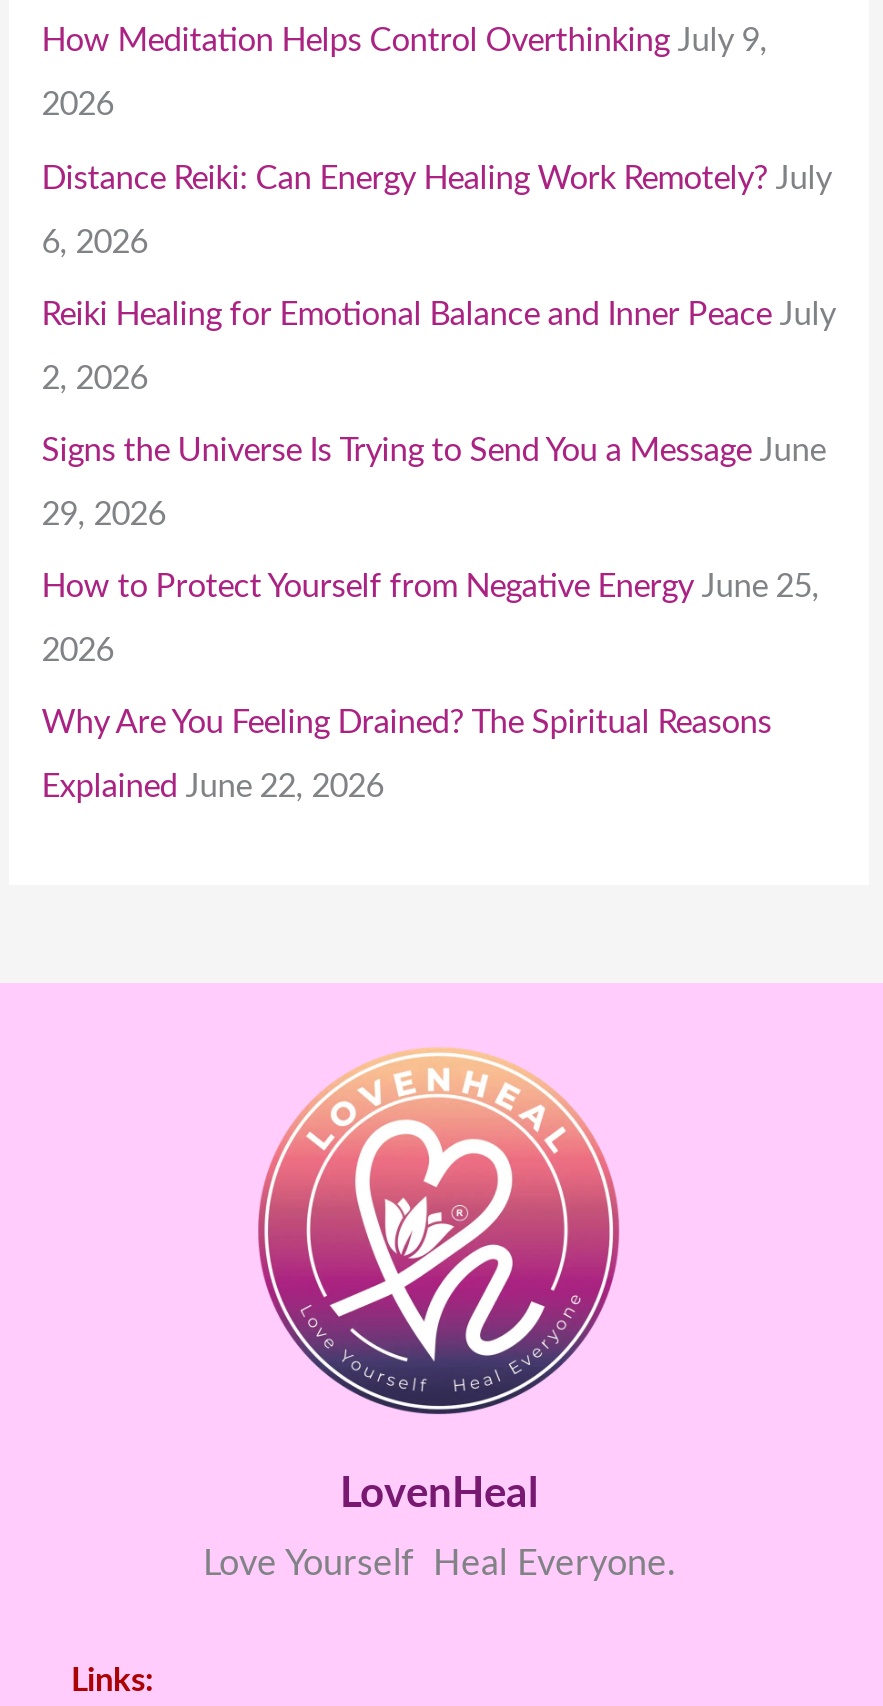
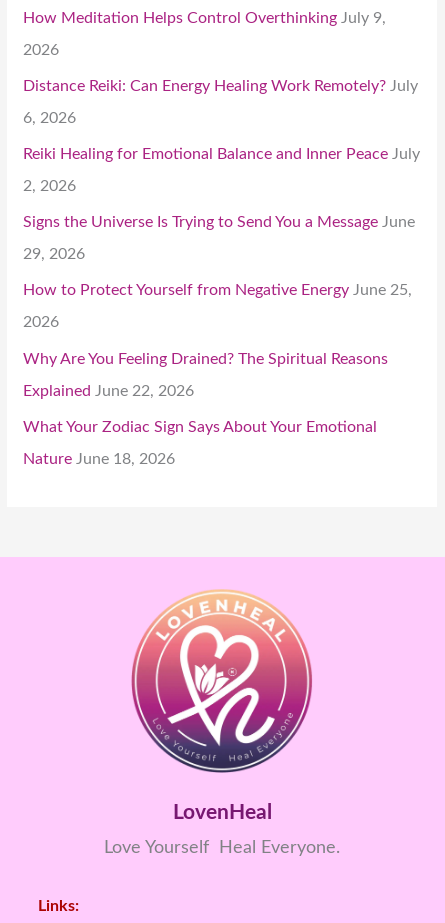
none -> [23,419,377,467] What Your Zodiac Sign Says About Your Emotional | Nature June 18, 2026

